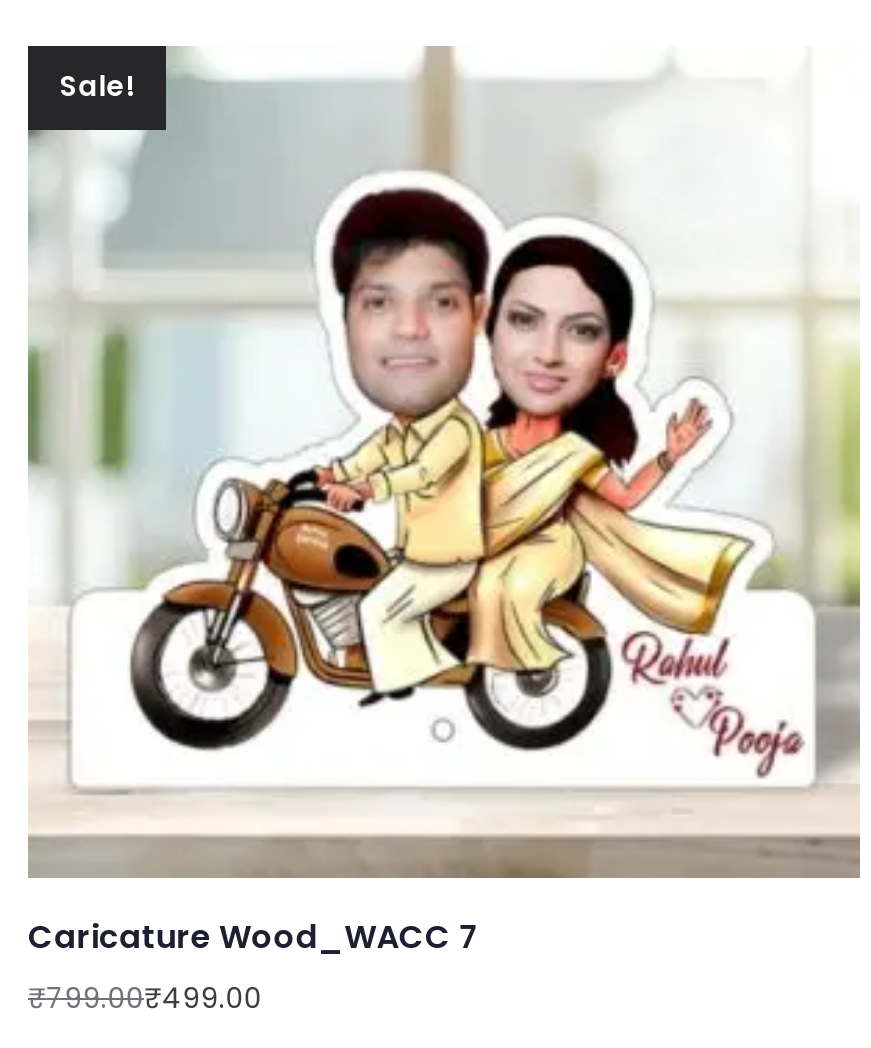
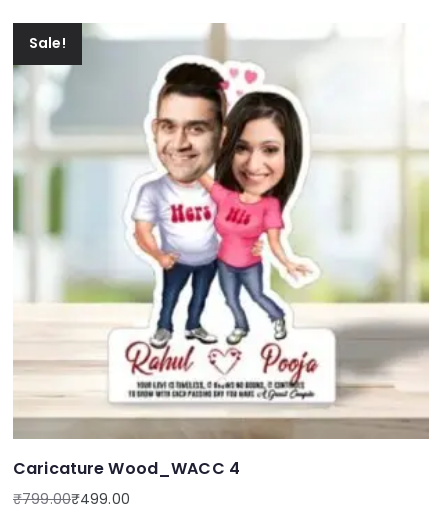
[68,114,860,814] [image] -> [36,56,428,408] [image]
[28,914,480,960] Caricature Wood_WACC 7 -> [13,457,240,480] Caricature Wood_WACC 4

